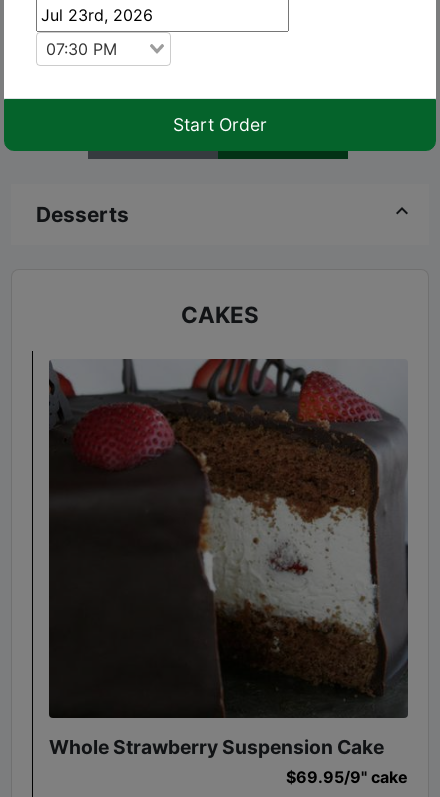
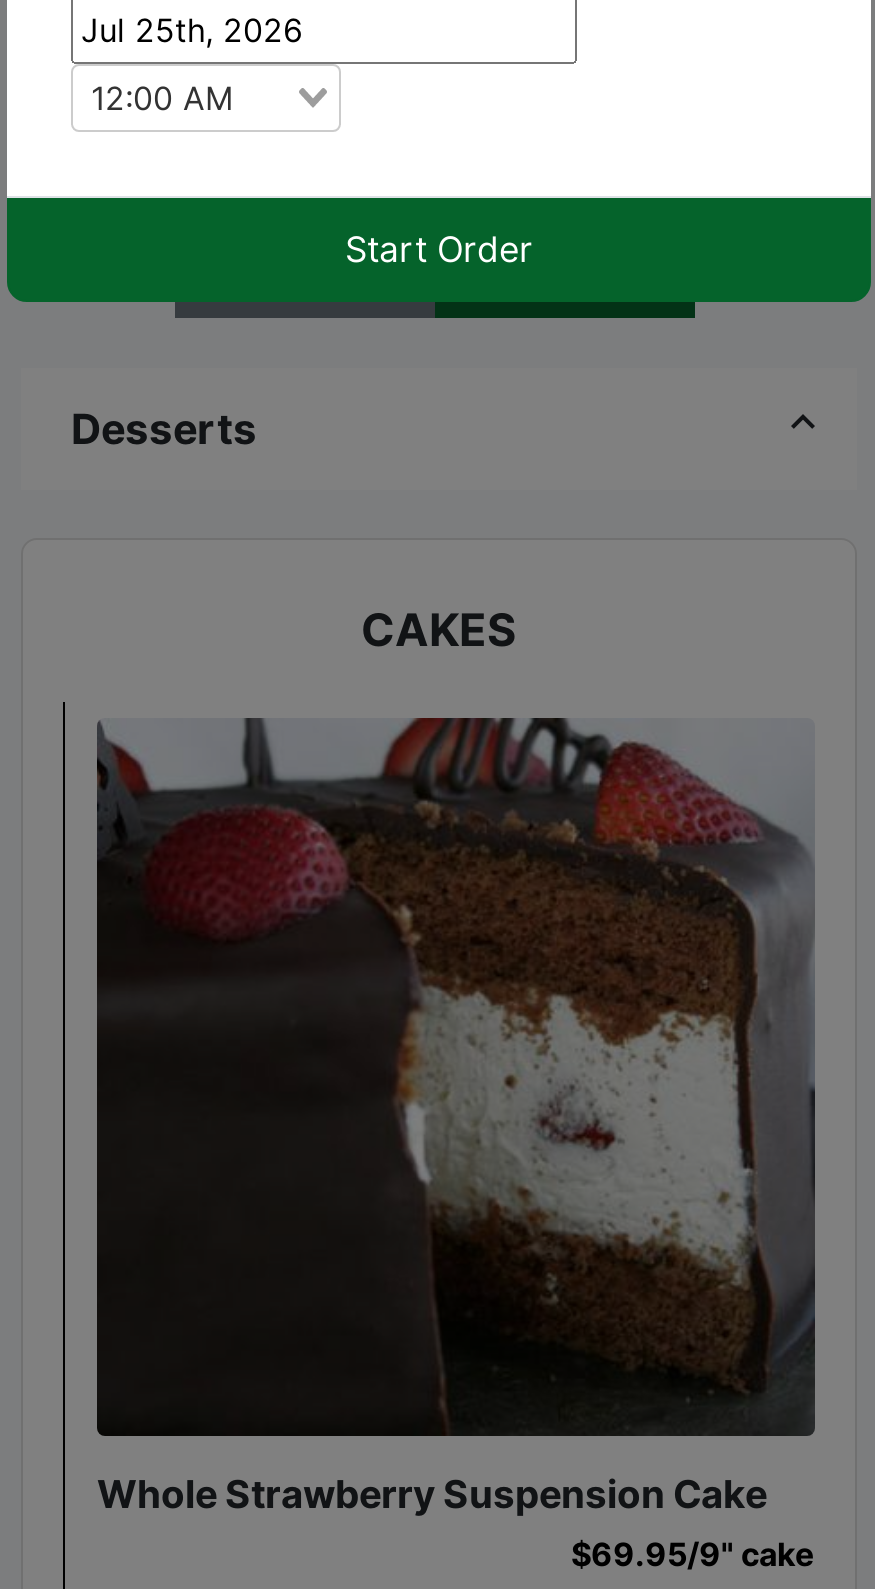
[46,39,117,59] 07:30 PM -> [91,78,233,118] 12:00 AM

